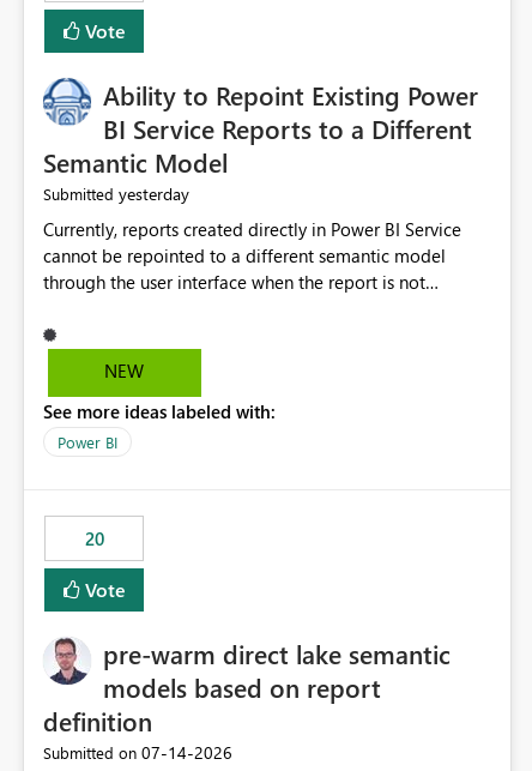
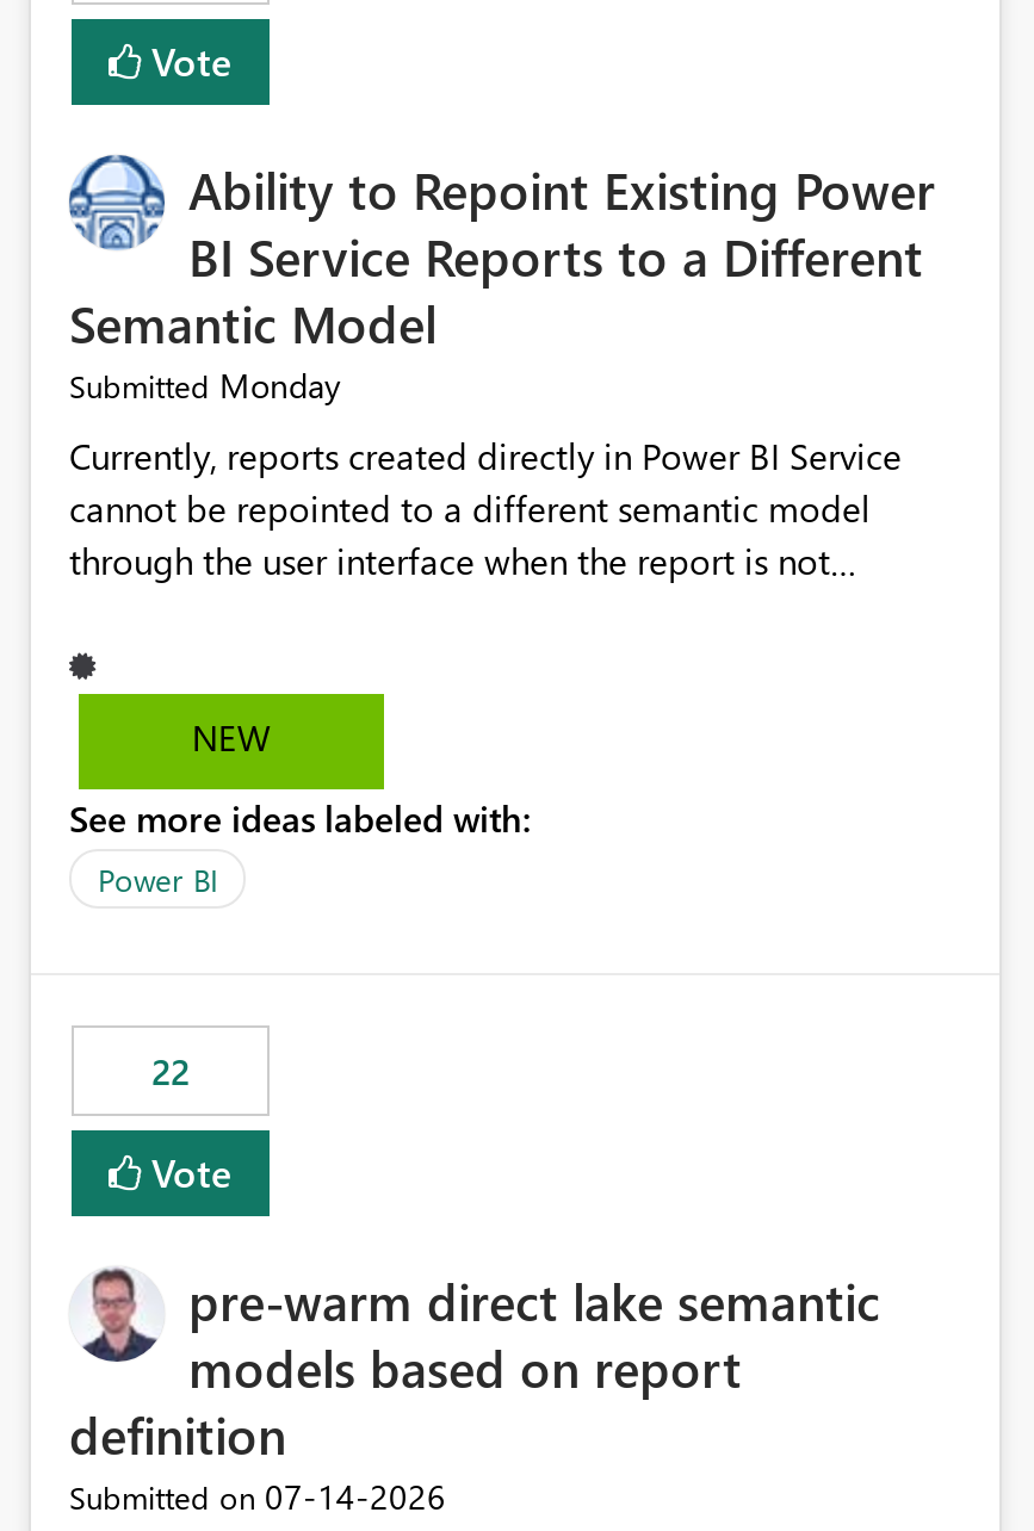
[43,183,189,206] Submitted yesterday -> [69,363,341,409] Submitted Monday
[84,527,104,551] 20 -> [151,1048,190,1096] 22

